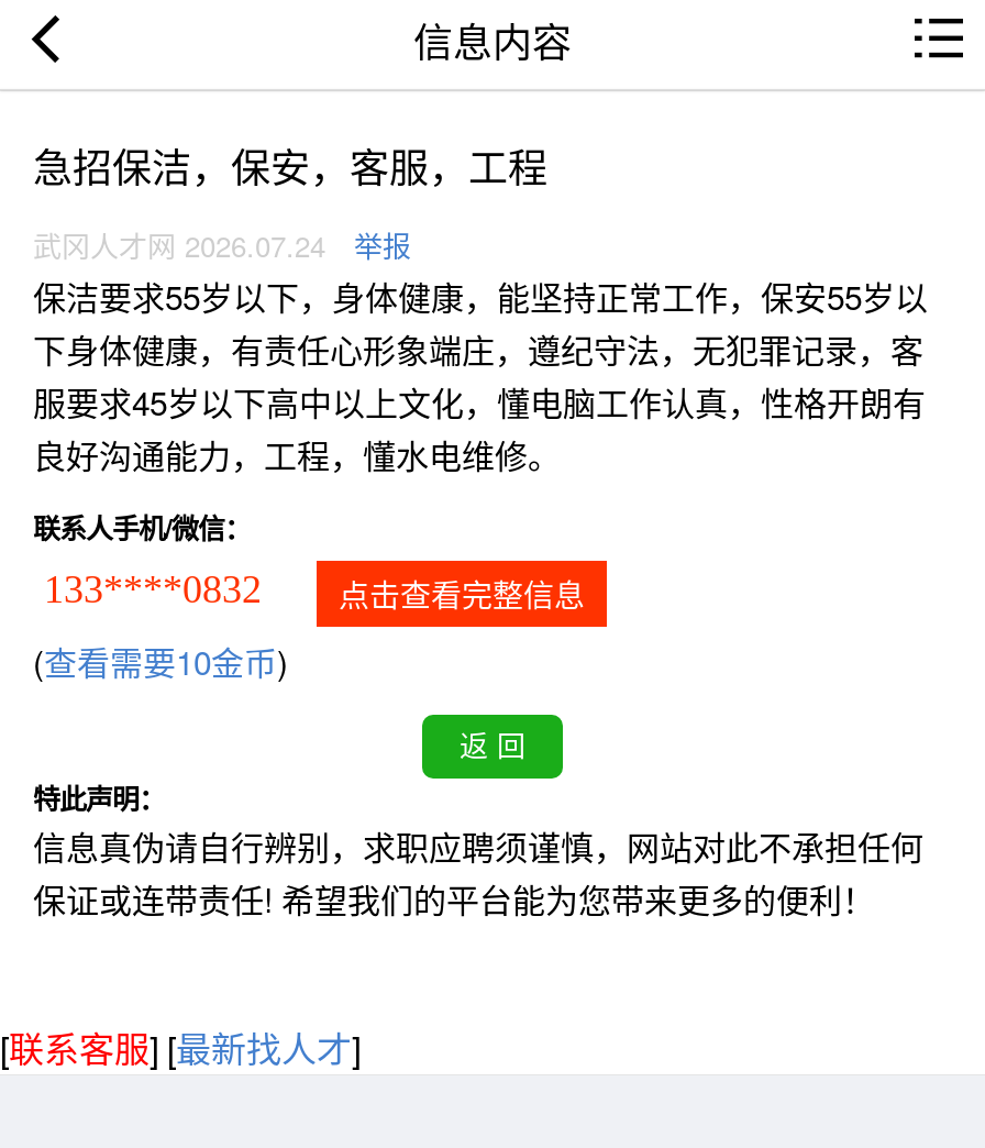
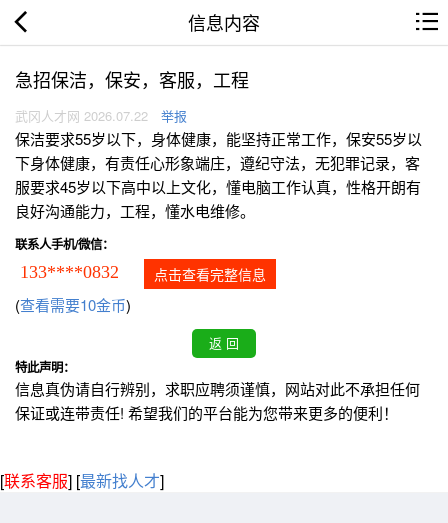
[33,225,411,267] 武冈人才网 2026.07.24 举报 -> [15,106,187,125] 武冈人才网 2026.07.22 举报

